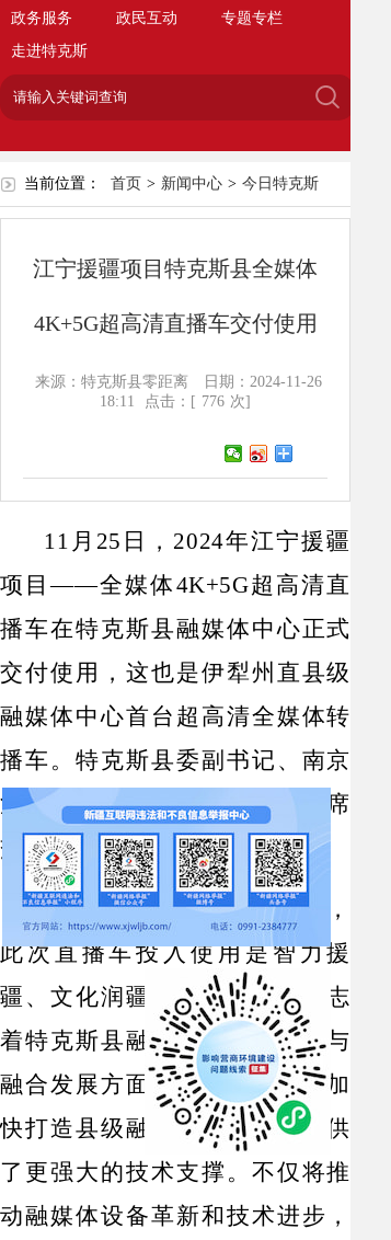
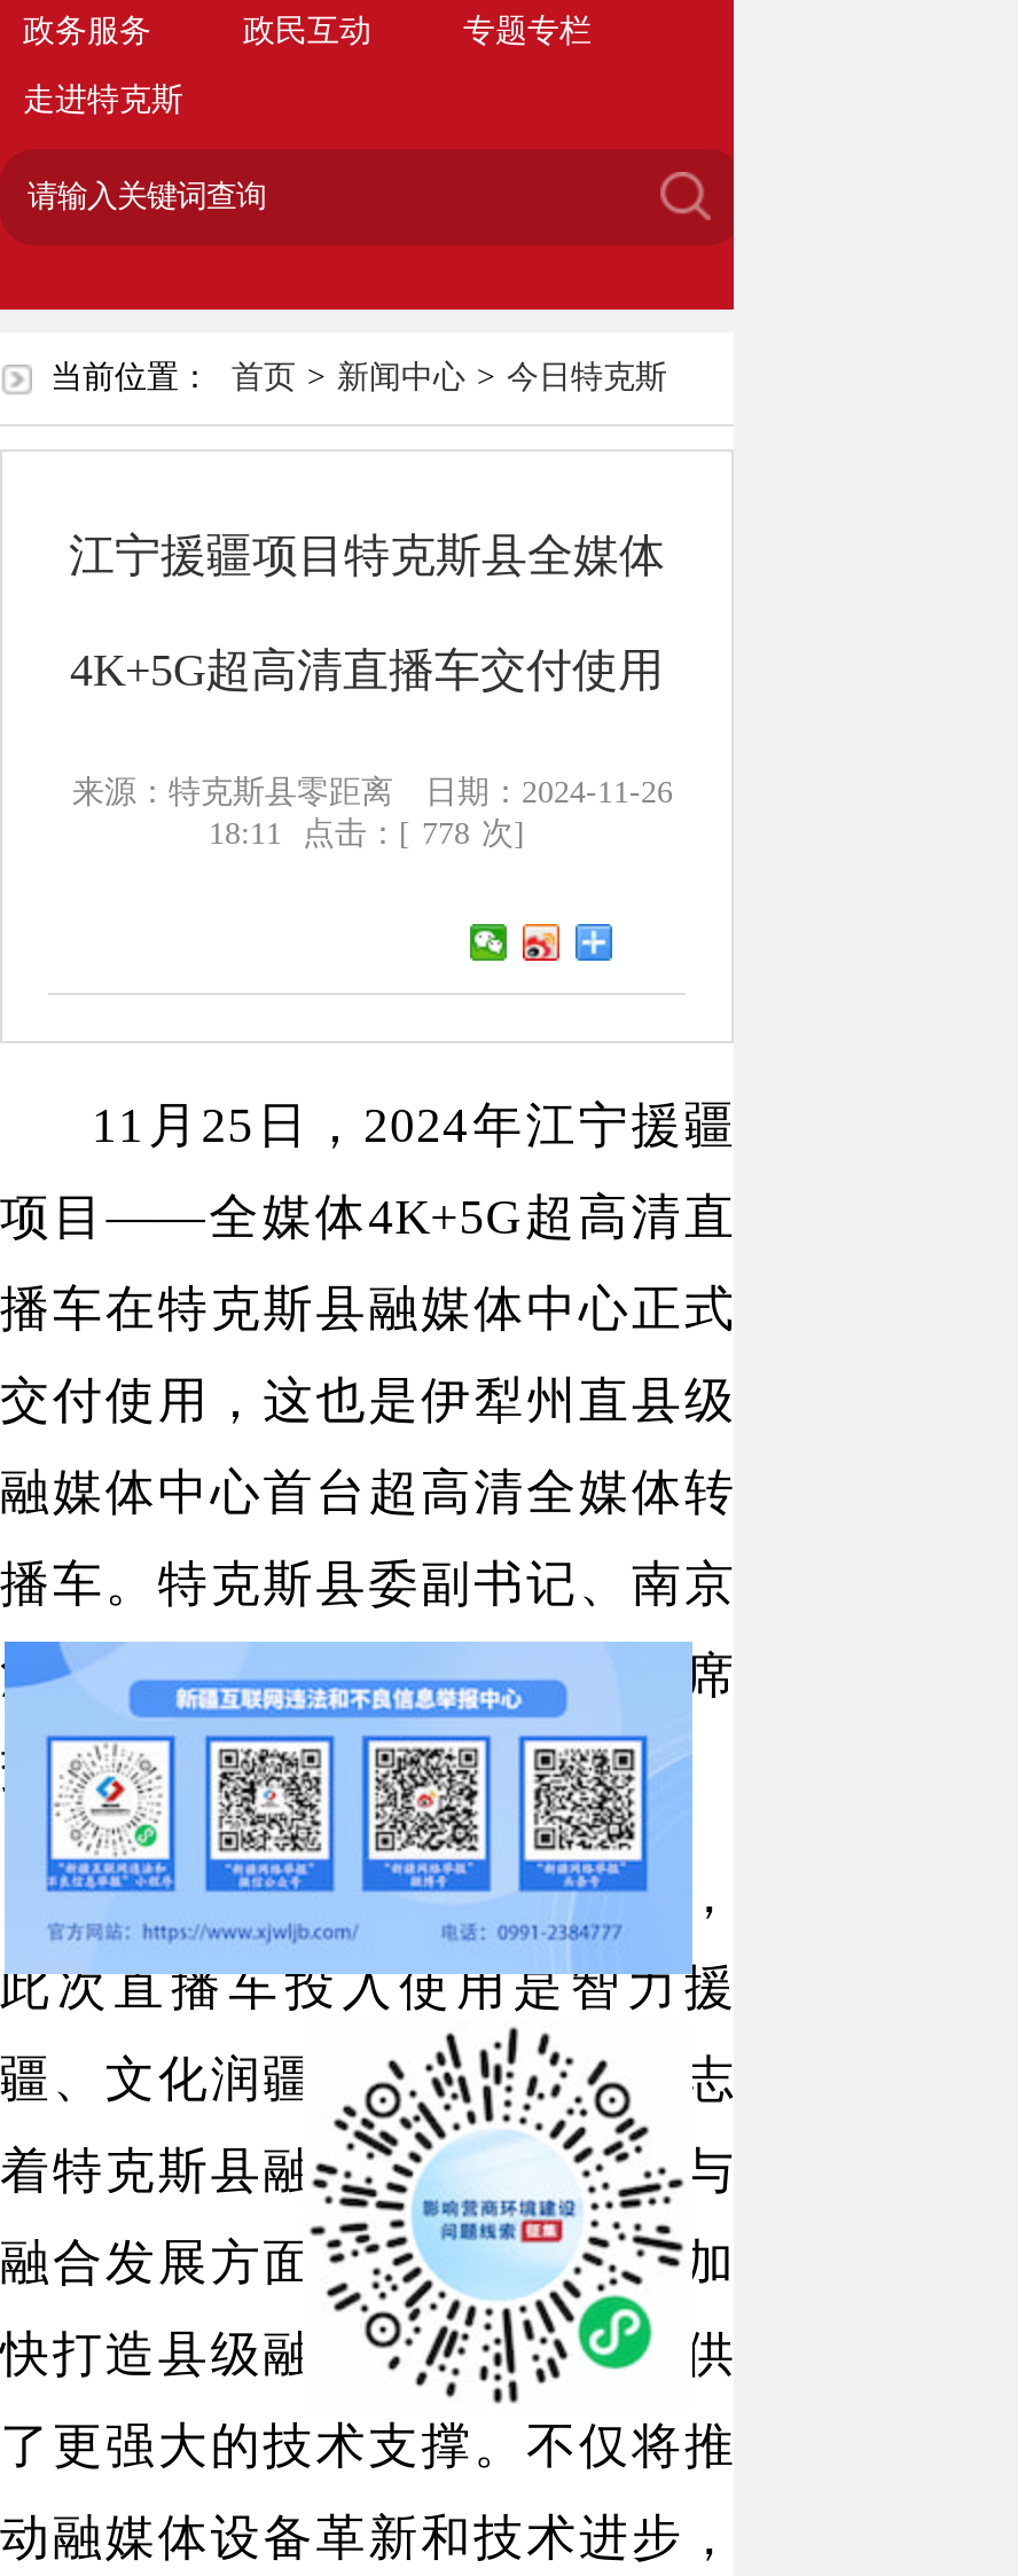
[100,393,251,410] 18:11 点击：[ 776 次] -> [209,816,525,851] 18:11 点击：[ 778 次]

